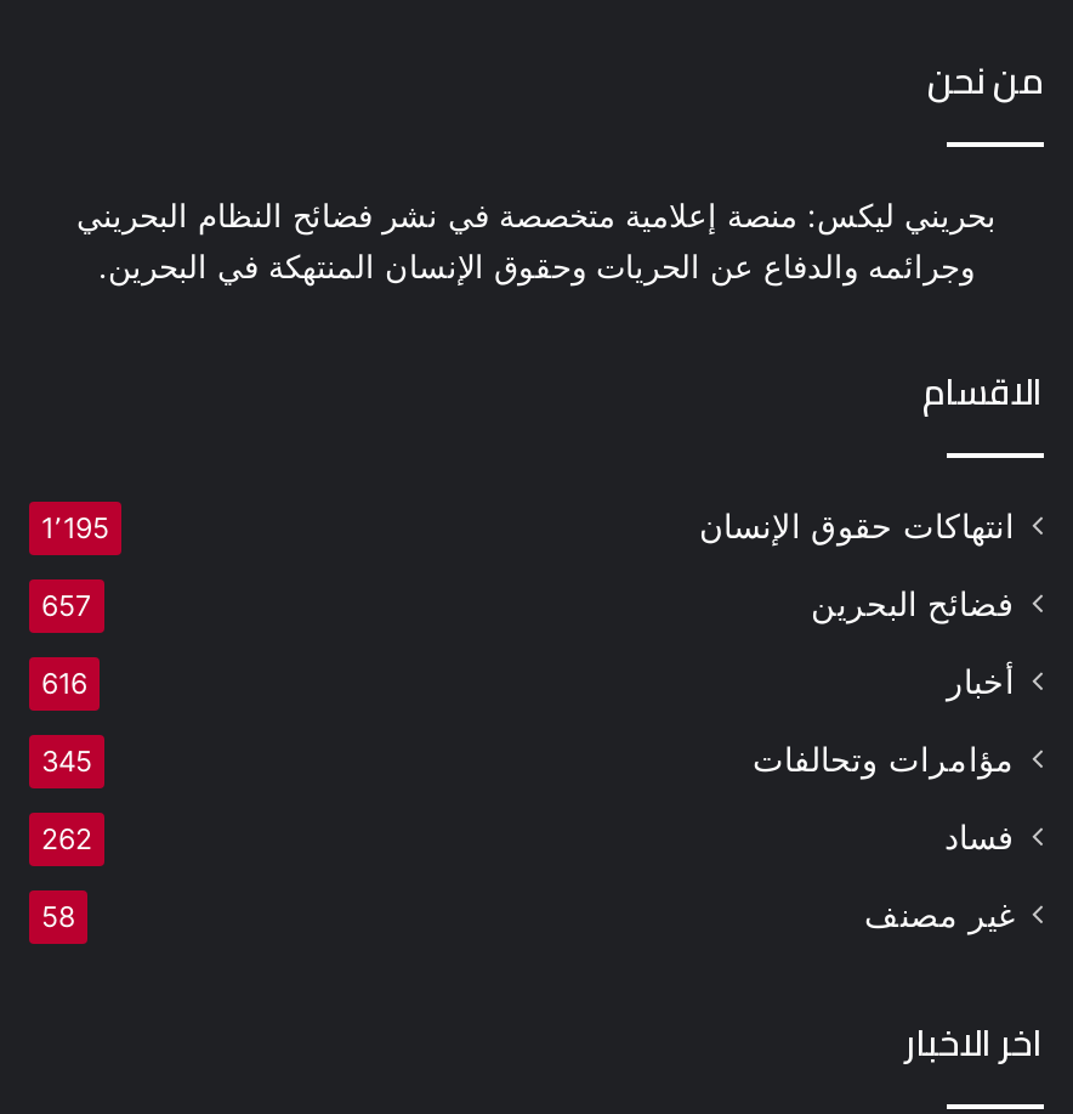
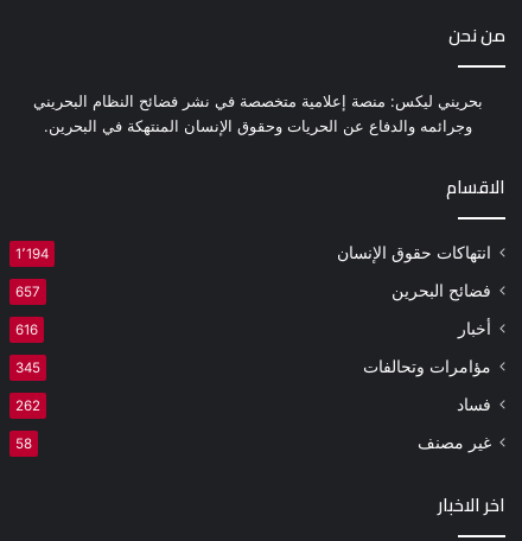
[41,511,109,545] 1٬195 -> [15,245,49,262] 1٬194

